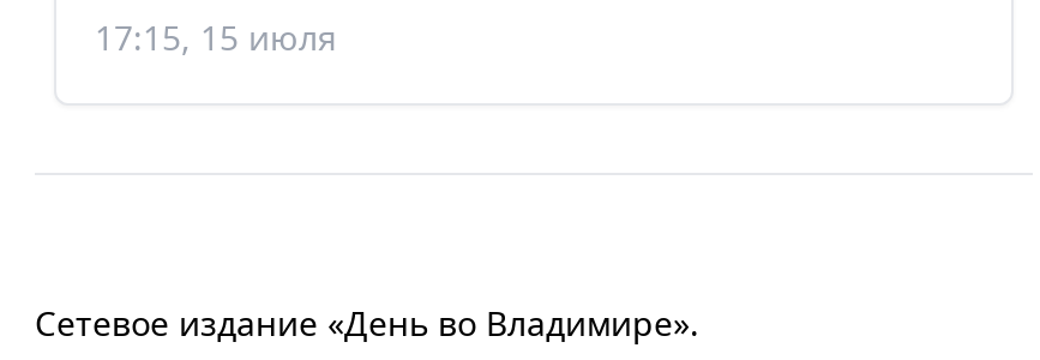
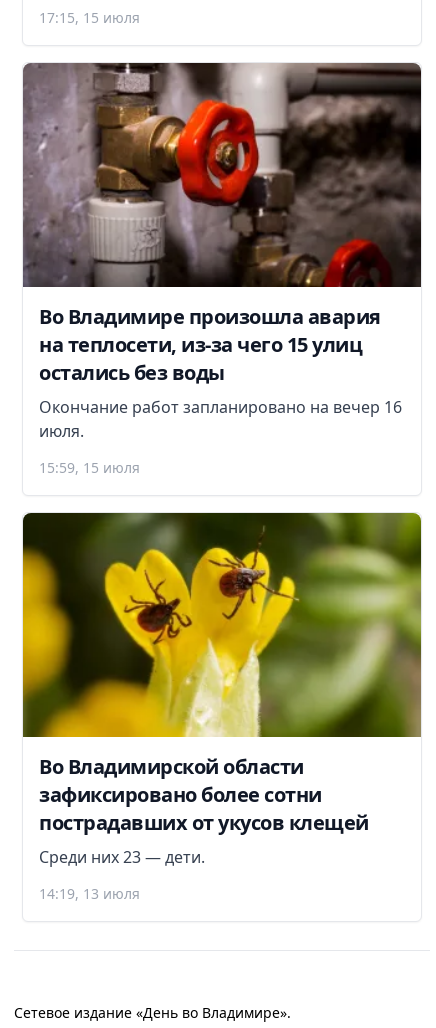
none -> [22,62,422,477] [image] | Во Владимире произошла авария | на теплосети, из-за чего 15 улиц | остались без воды | Окончание работ запланировано на вечер 16 | июля. | 15:59, 15 июля
none -> [22,512,422,903] [image] | Во Владимирской области | зафиксировано более сотни | пострадавших от укусов клещей | Среди них 23 — дети. | 14:19, 13 июля

